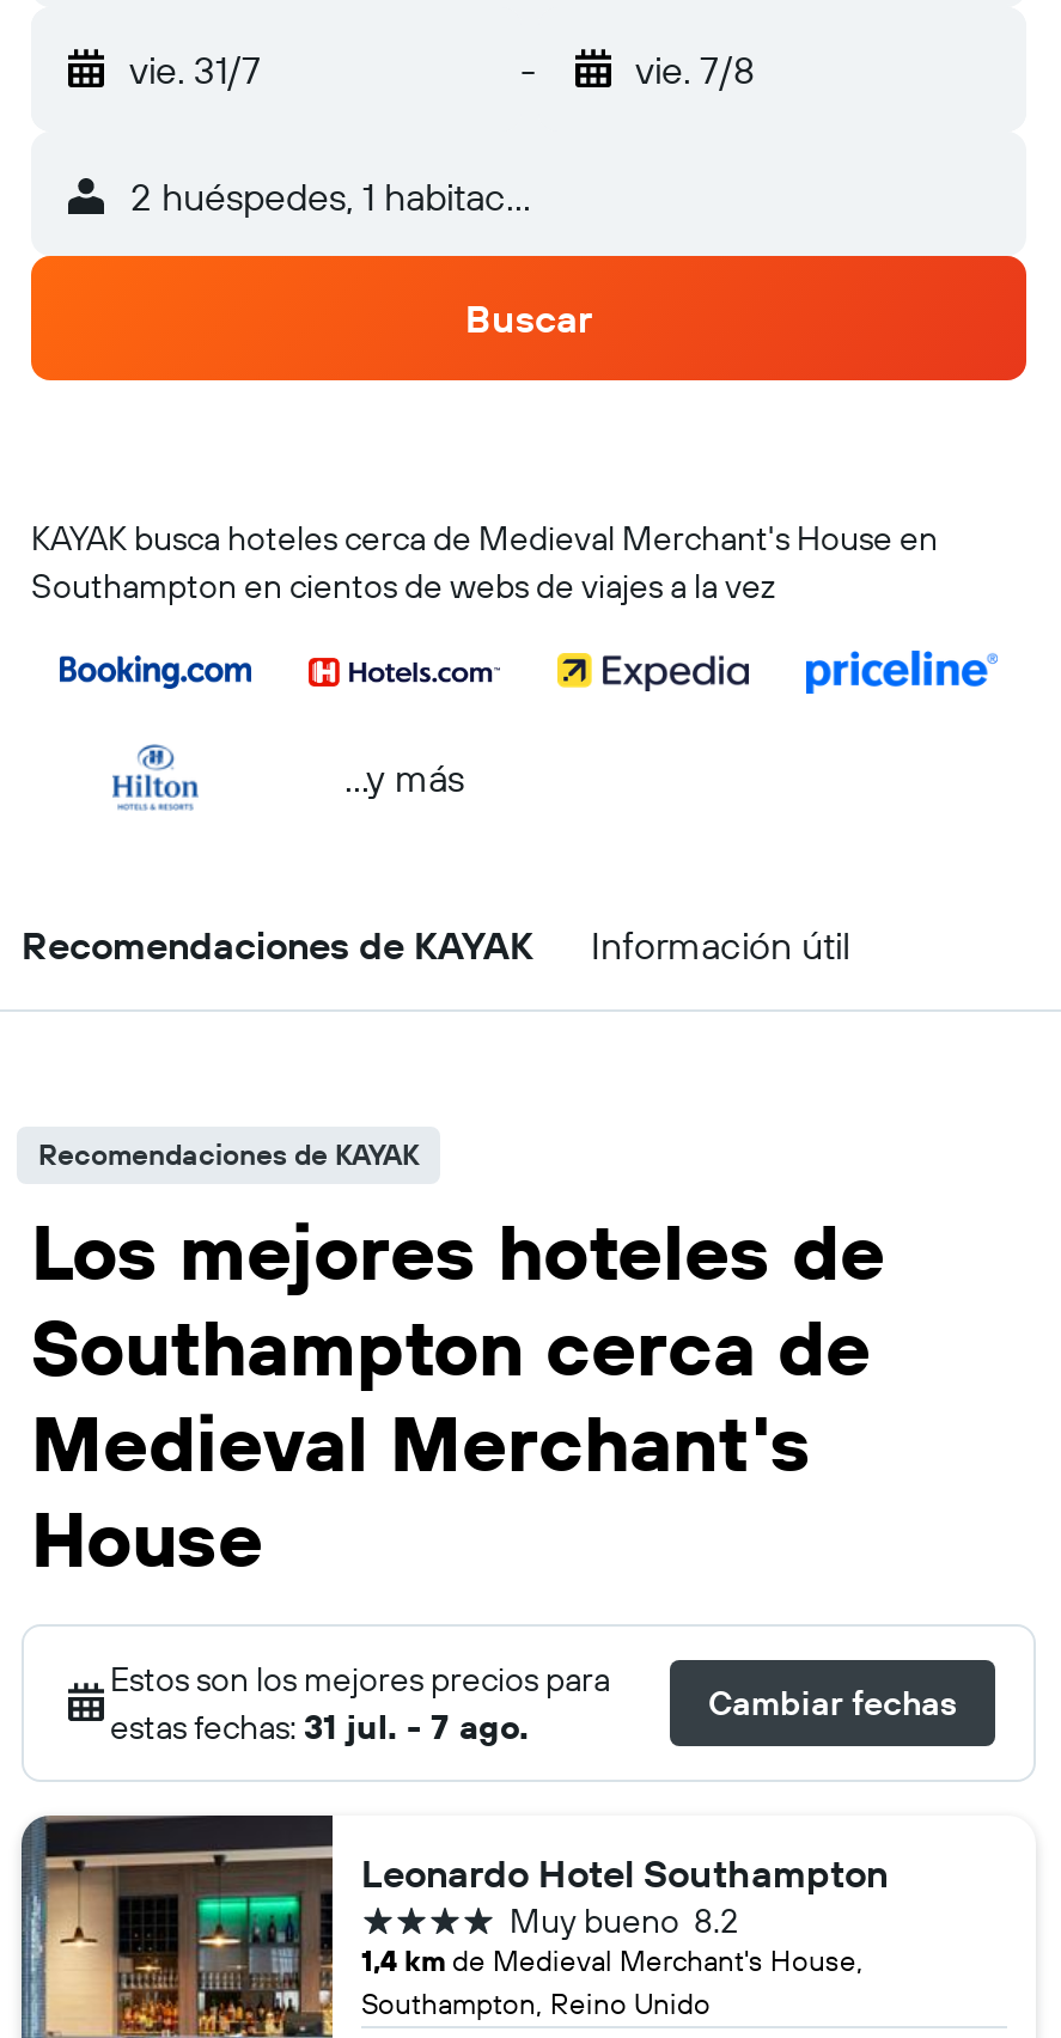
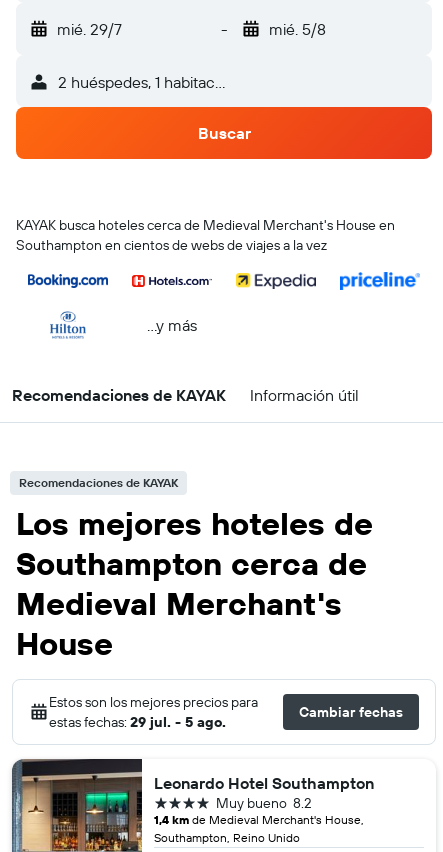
[129,45,261,93] vie. 31/7 -> [57,19,122,39] mié. 29/7
[635,45,755,93] vie. 7/8 -> [268,19,325,39] mié. 5/8
[110,1706,529,1749] estas fechas: 31 jul. - 7 ago. -> [49,713,226,731] estas fechas: 29 jul. - 5 ago.

